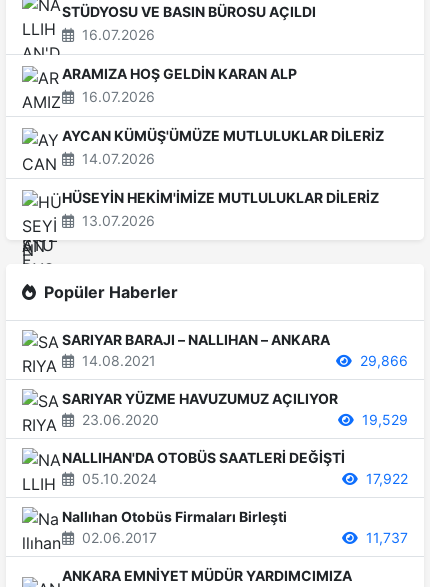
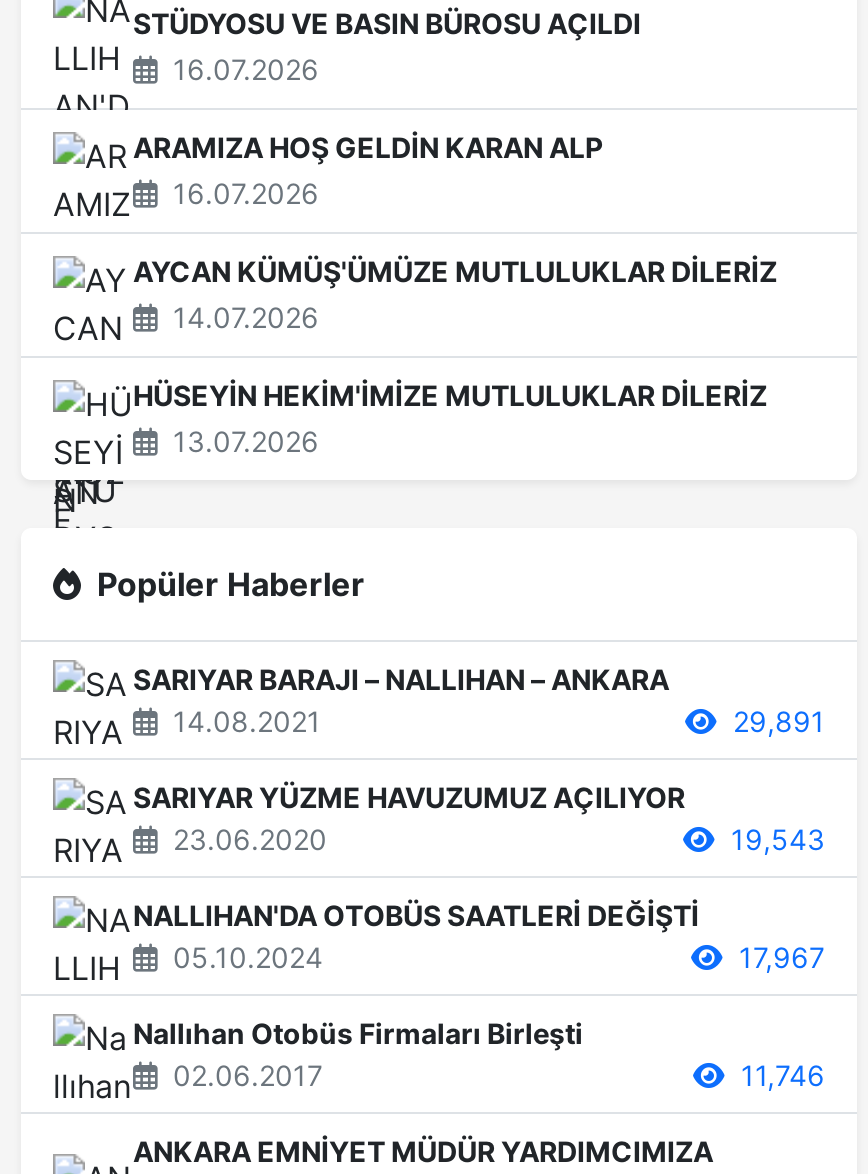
[356,352,408,369] 29,866 -> [725,705,825,739] 29,891
[358,411,408,428] 19,529 -> [723,823,825,857] 19,543
[362,470,408,487] 17,922 -> [731,941,825,975] 17,967
[362,529,408,546] 11,737 -> [733,1059,825,1093] 11,746

